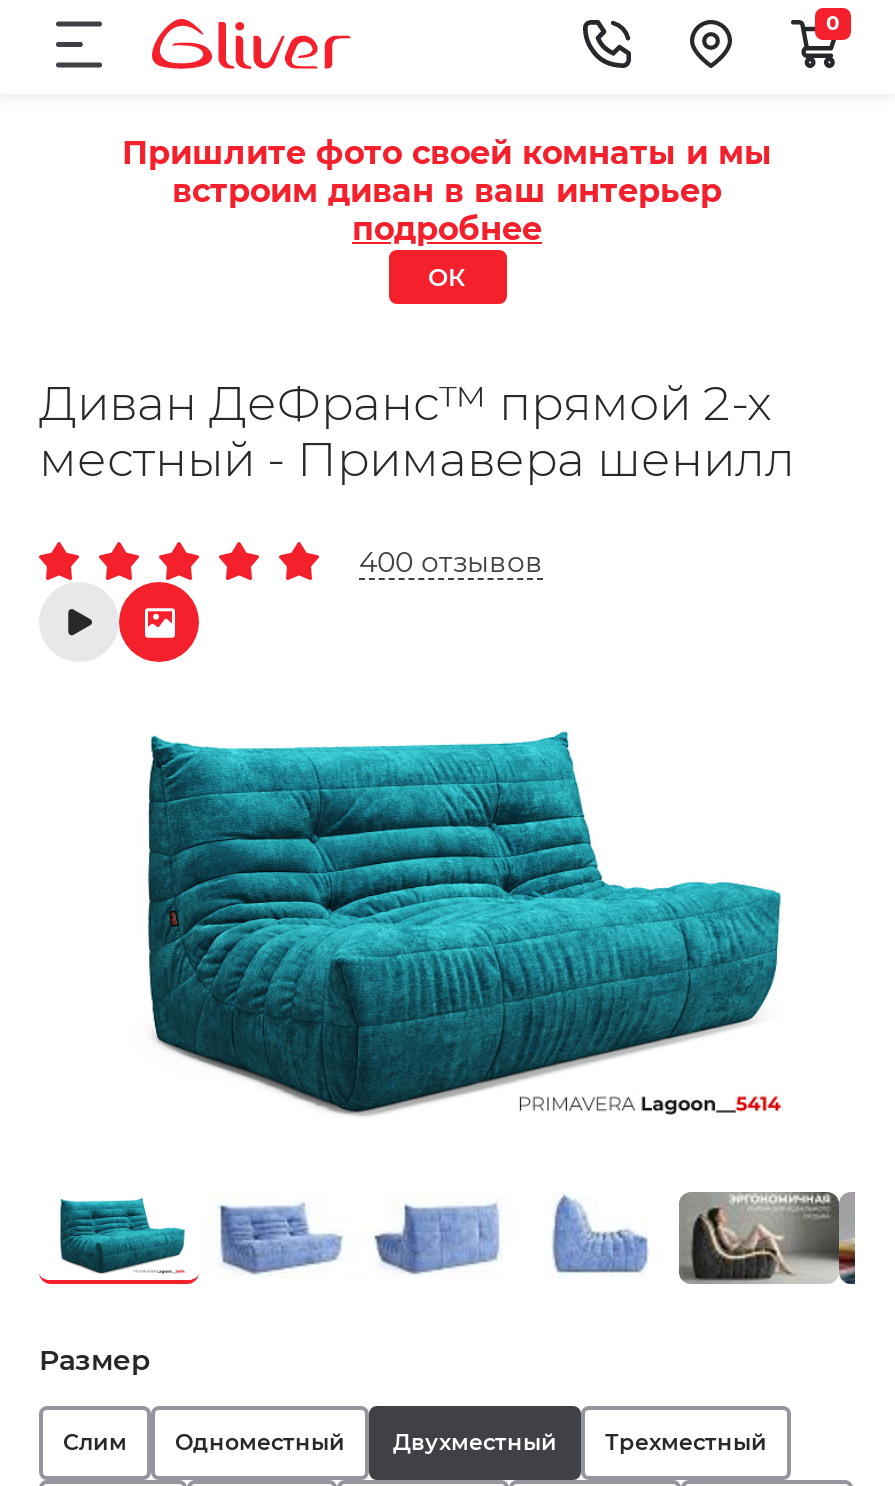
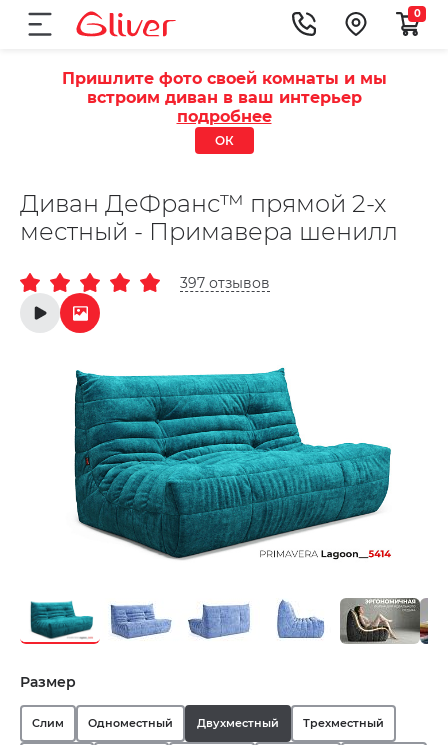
[359,543,543,579] 400 отзывов -> [180,273,270,291] 397 отзывов

